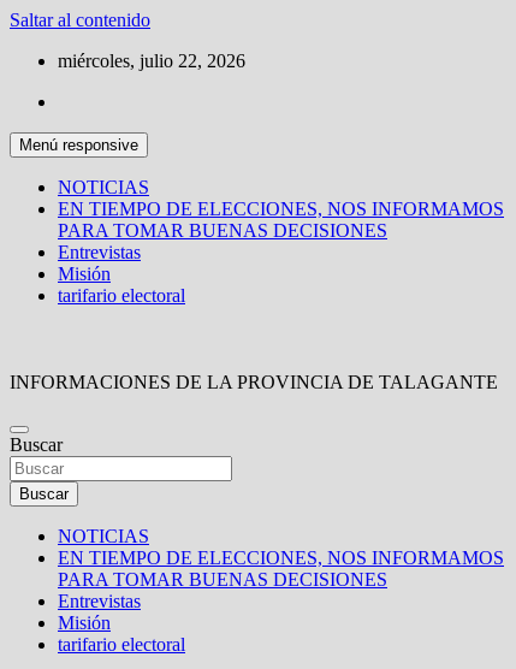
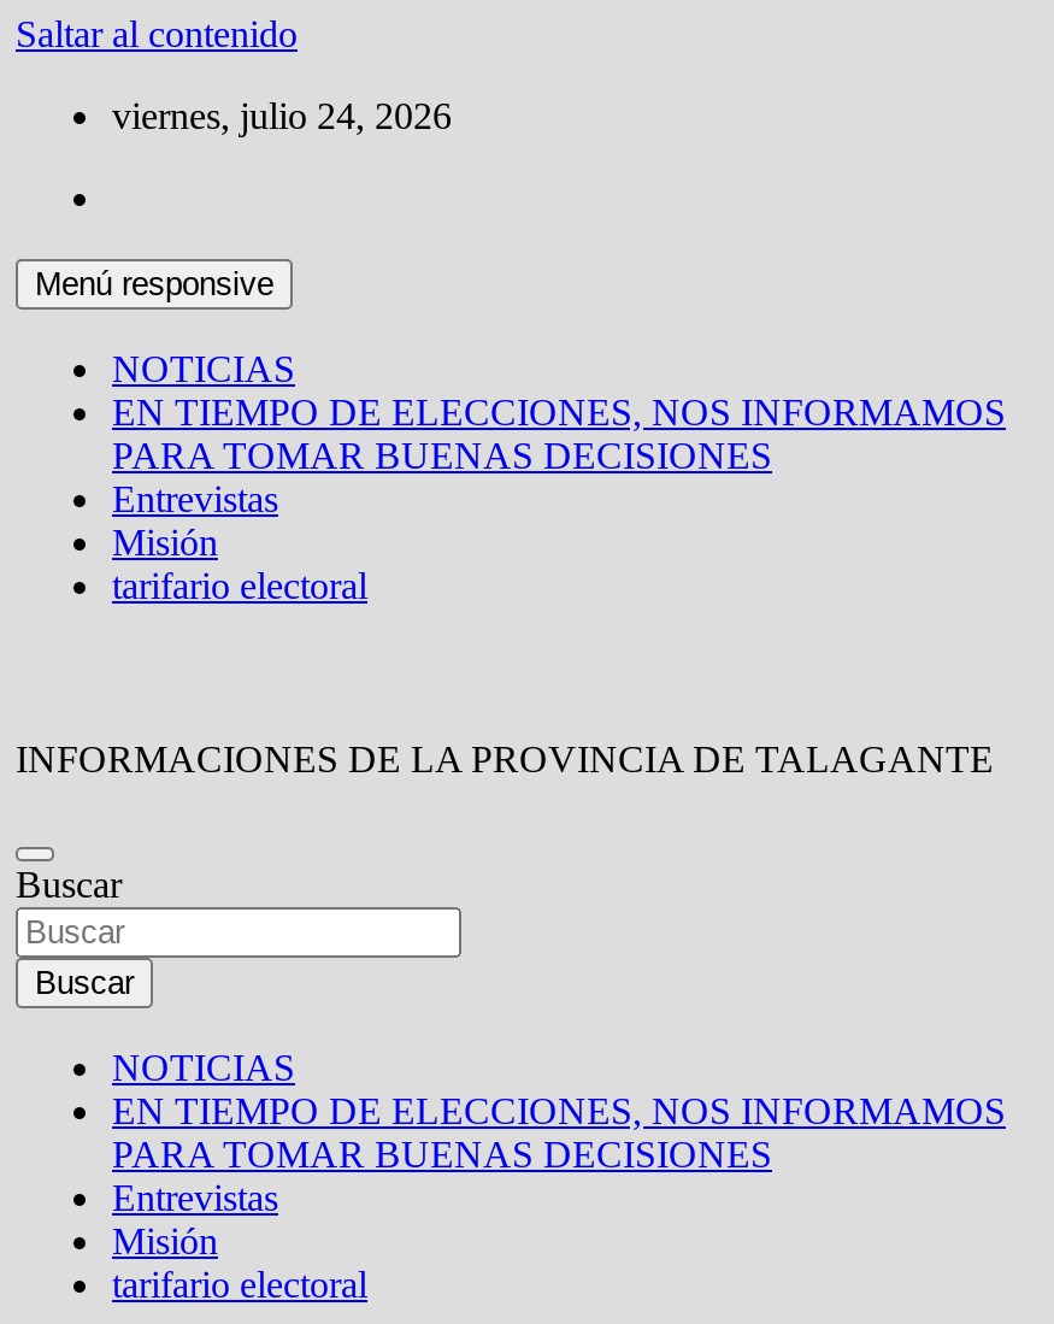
[58,51,245,71] miércoles, julio 22, 2026 -> [112,95,452,136] viernes, julio 24, 2026

